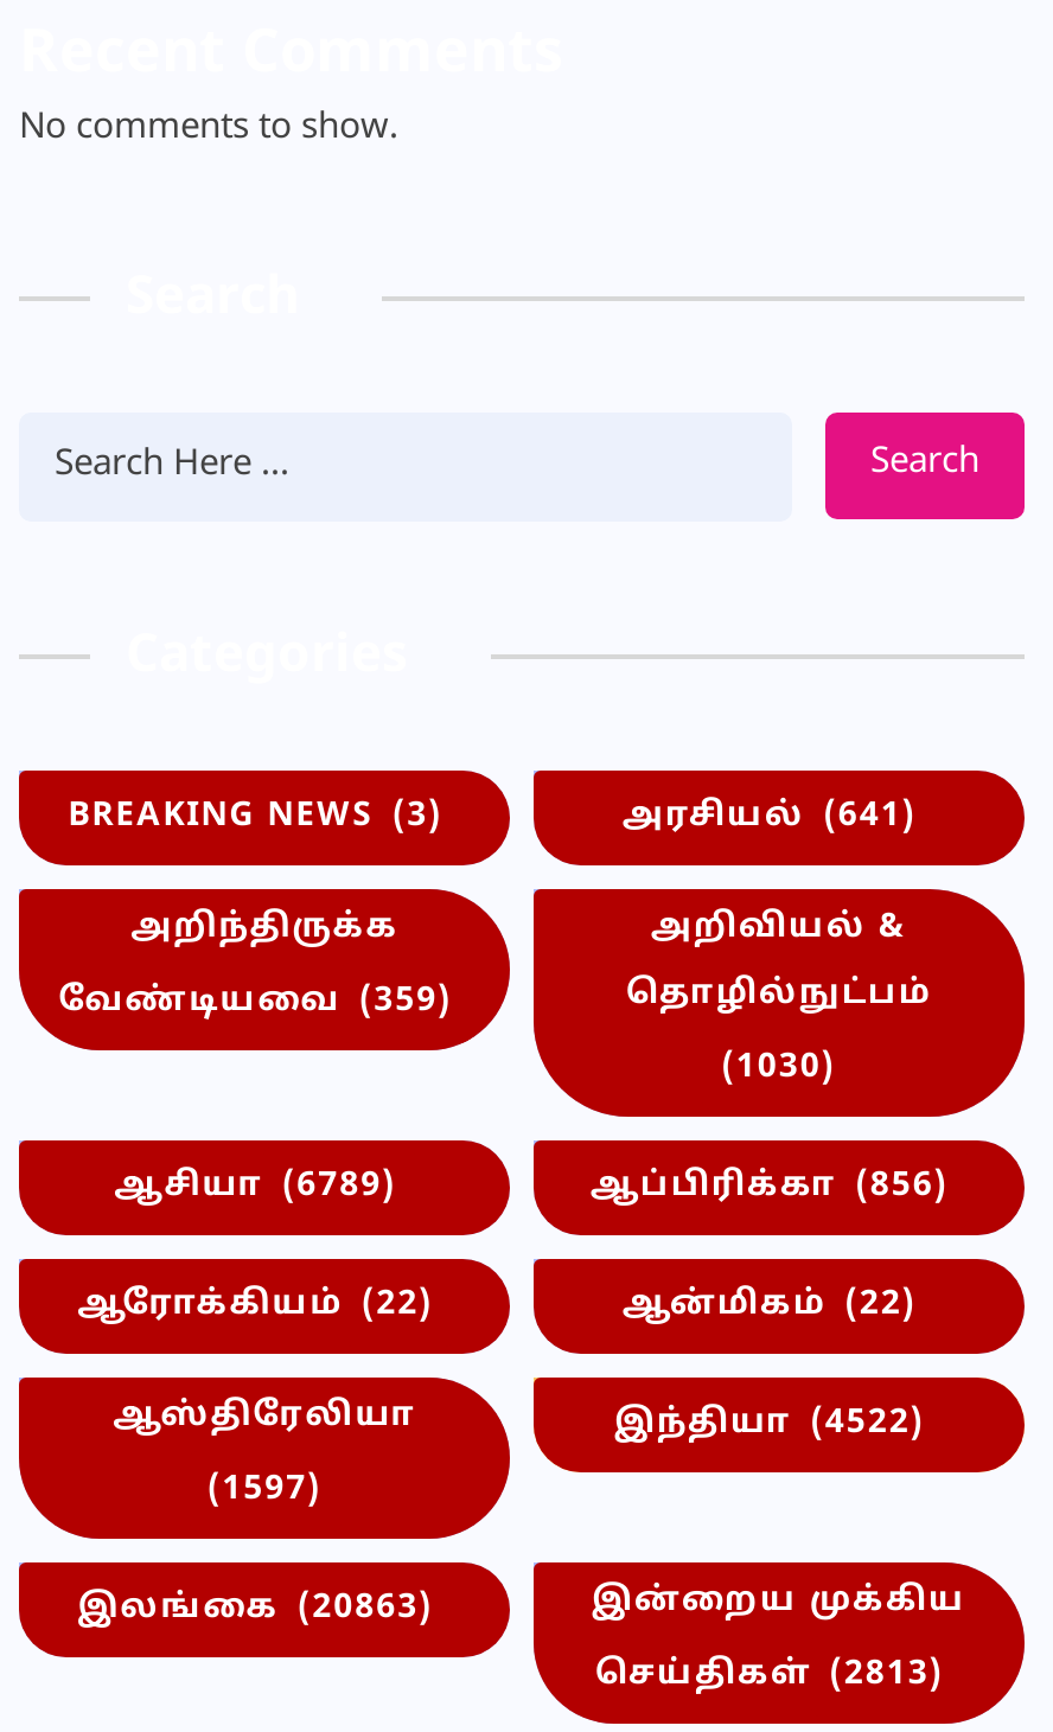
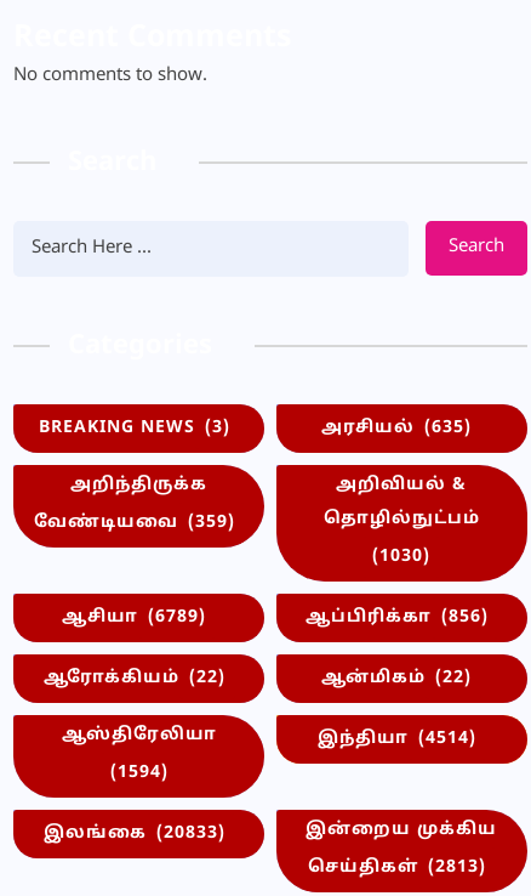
[622,796,916,836] அரசியல் (641) -> [322,417,472,438] அரசியல் (635)
[614,1403,925,1443] இந்தியா (4522) -> [318,728,476,749] இந்தியா (4514)
[208,1470,322,1510] (1597) -> [110,762,168,783] (1594)
[77,1588,433,1628] இலங்கை (20863) -> [43,823,225,844] இலங்கை (20833)

